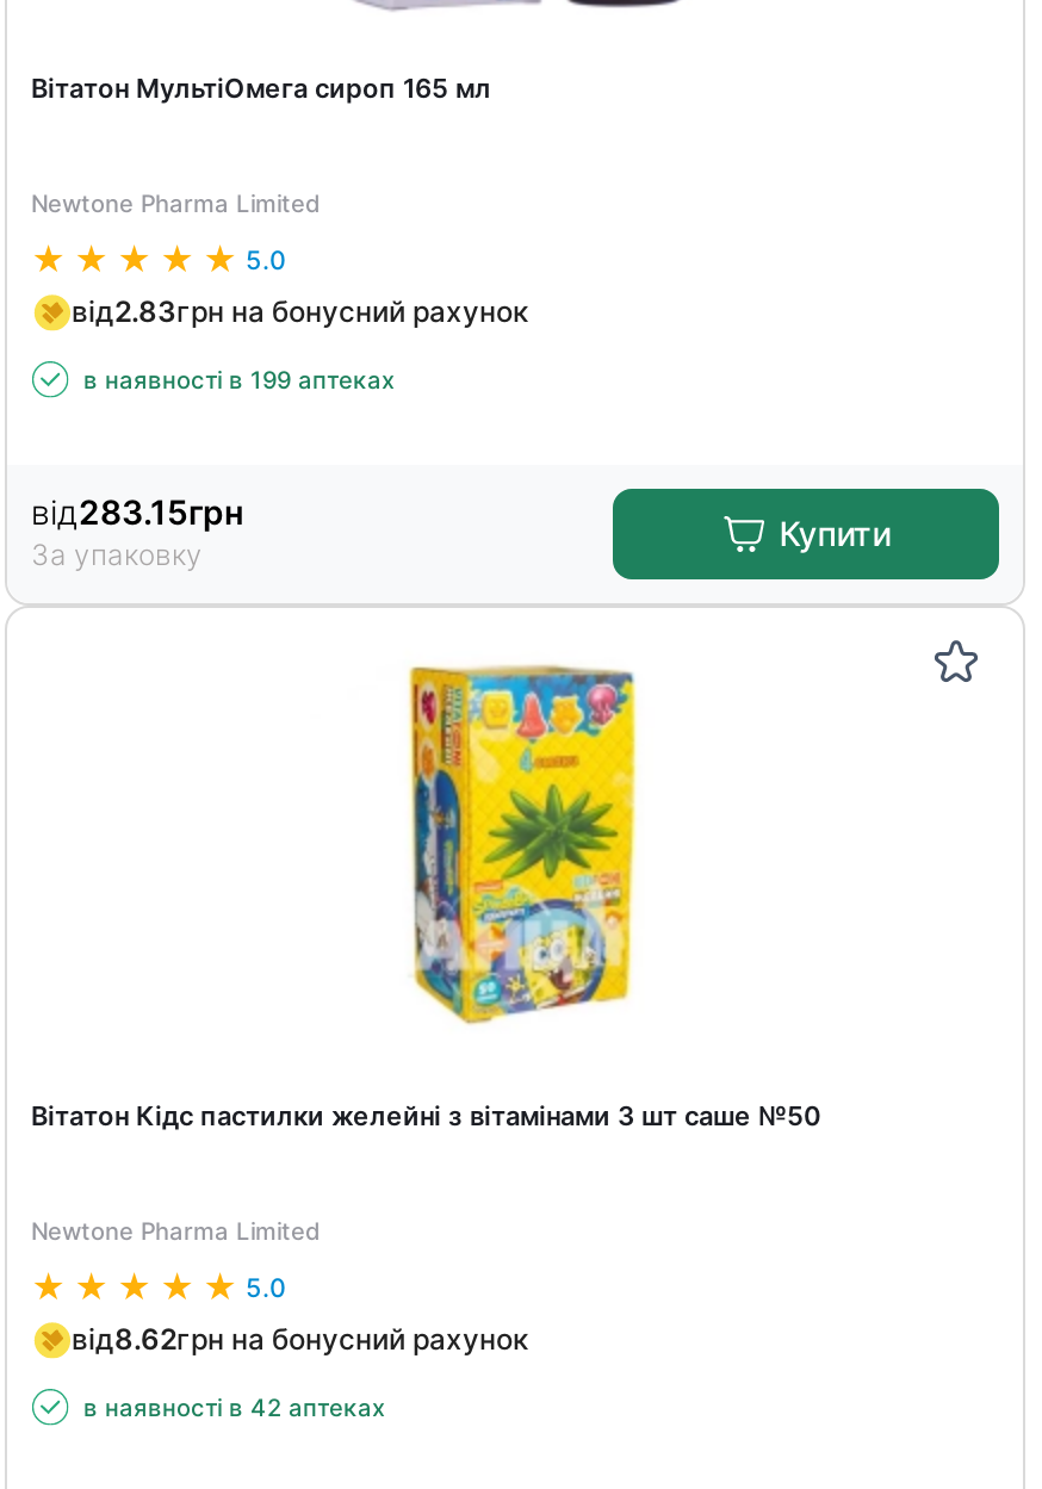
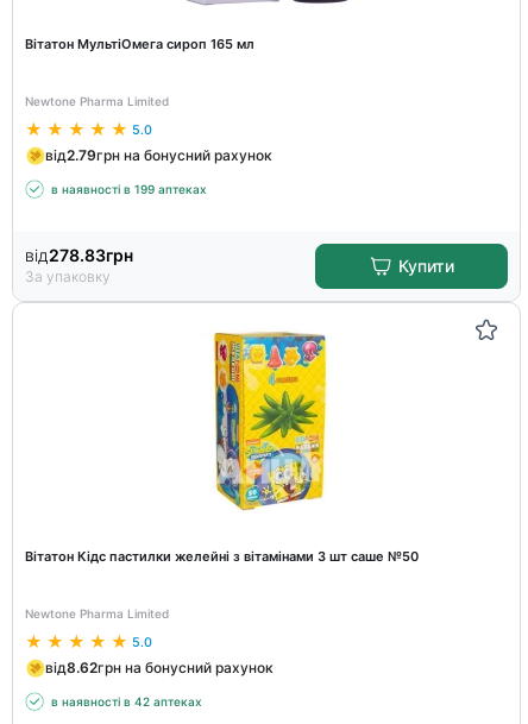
[72,292,529,328] від2.83грн на бонусний рахунок -> [45,146,272,163] від2.79грн на бонусний рахунок
[31,491,243,532] від283.15грн -> [25,245,133,265] від278.83грн

